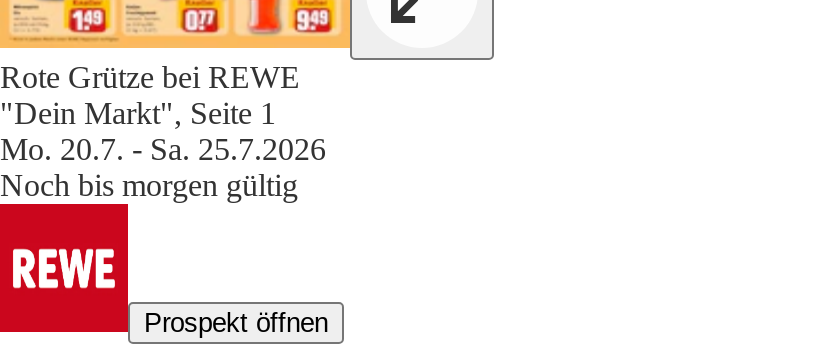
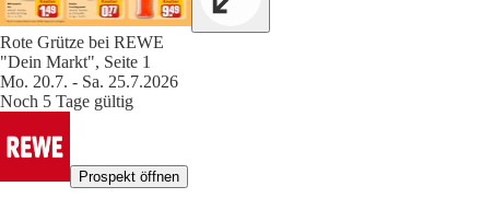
[0,167,298,201] Noch bis morgen gültig -> [0,91,133,110] Noch 5 Tage gültig

